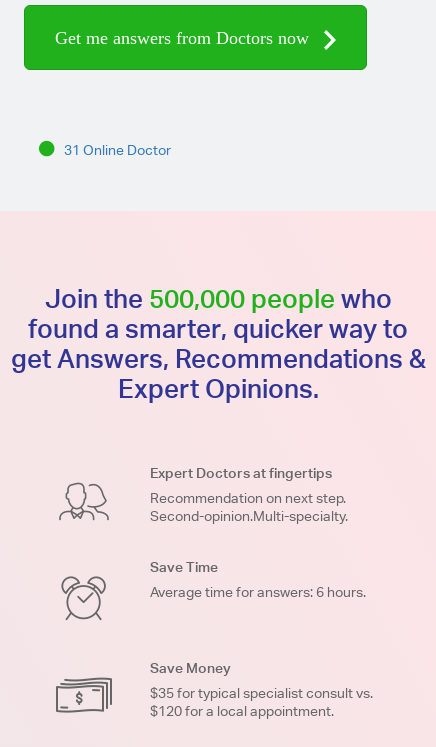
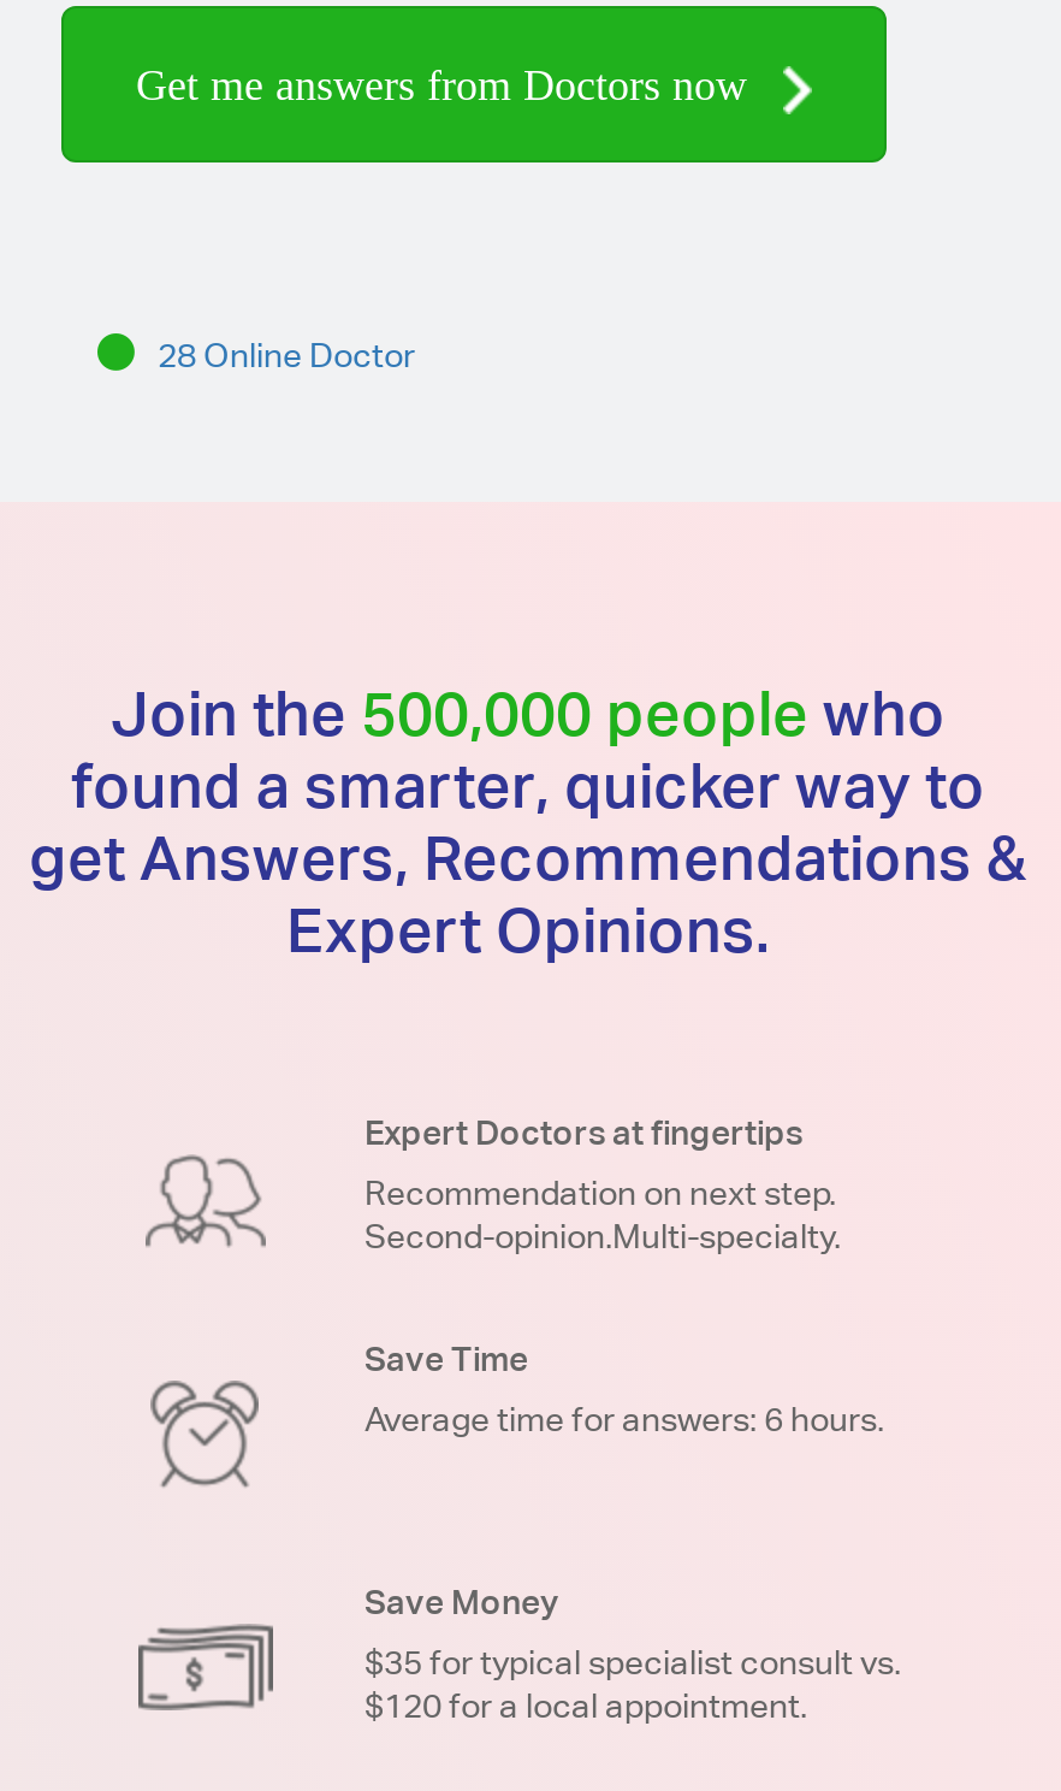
[64,142,171,158] 31 Online Doctor -> [158,336,415,374] 28 Online Doctor

